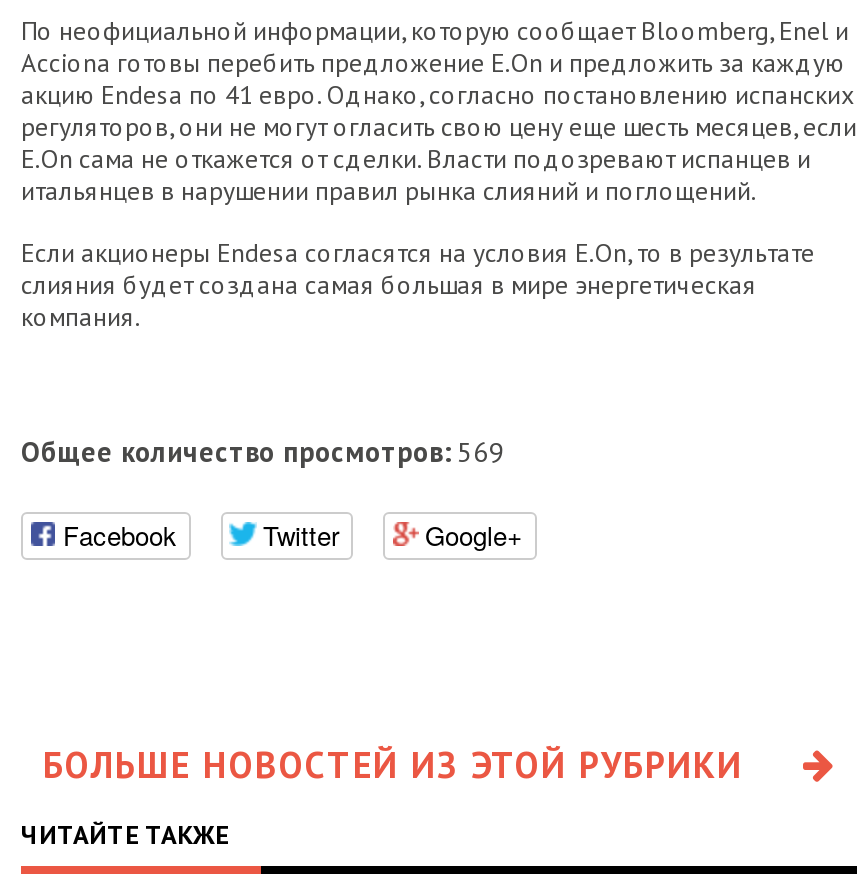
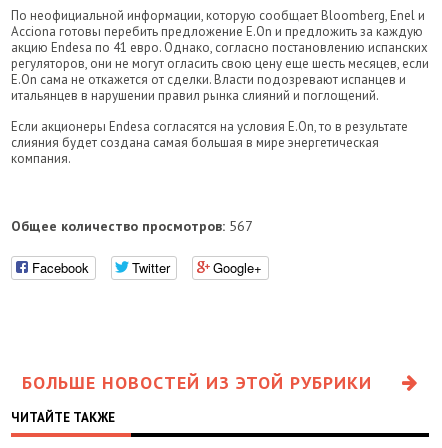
[21,434,505,470] Общее количество просмотров: 569 -> [11,217,253,235] Общее количество просмотров: 567

